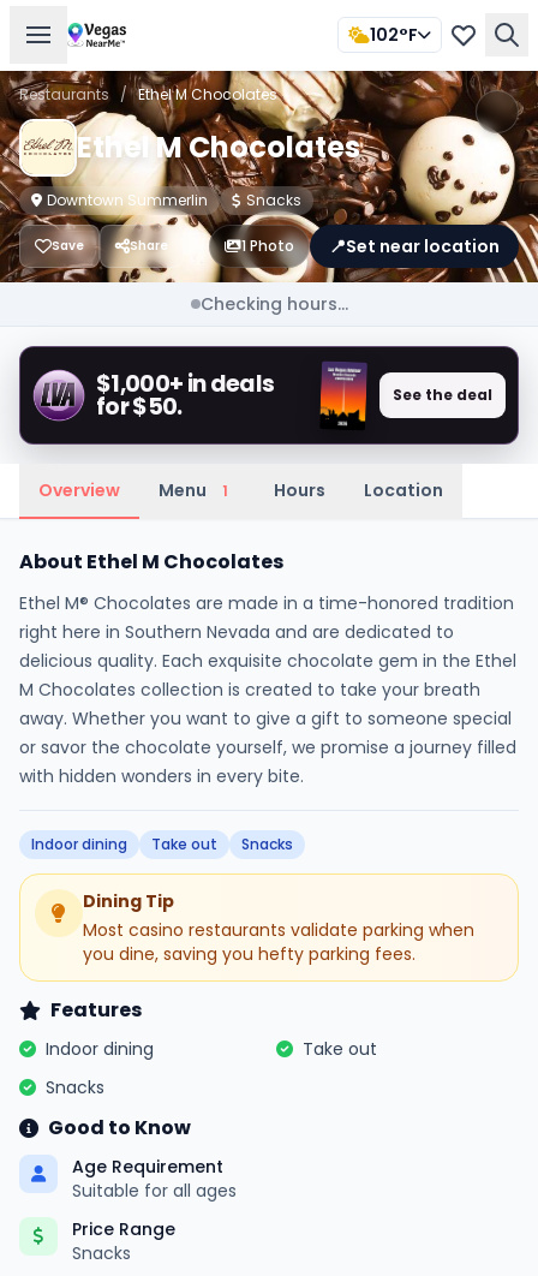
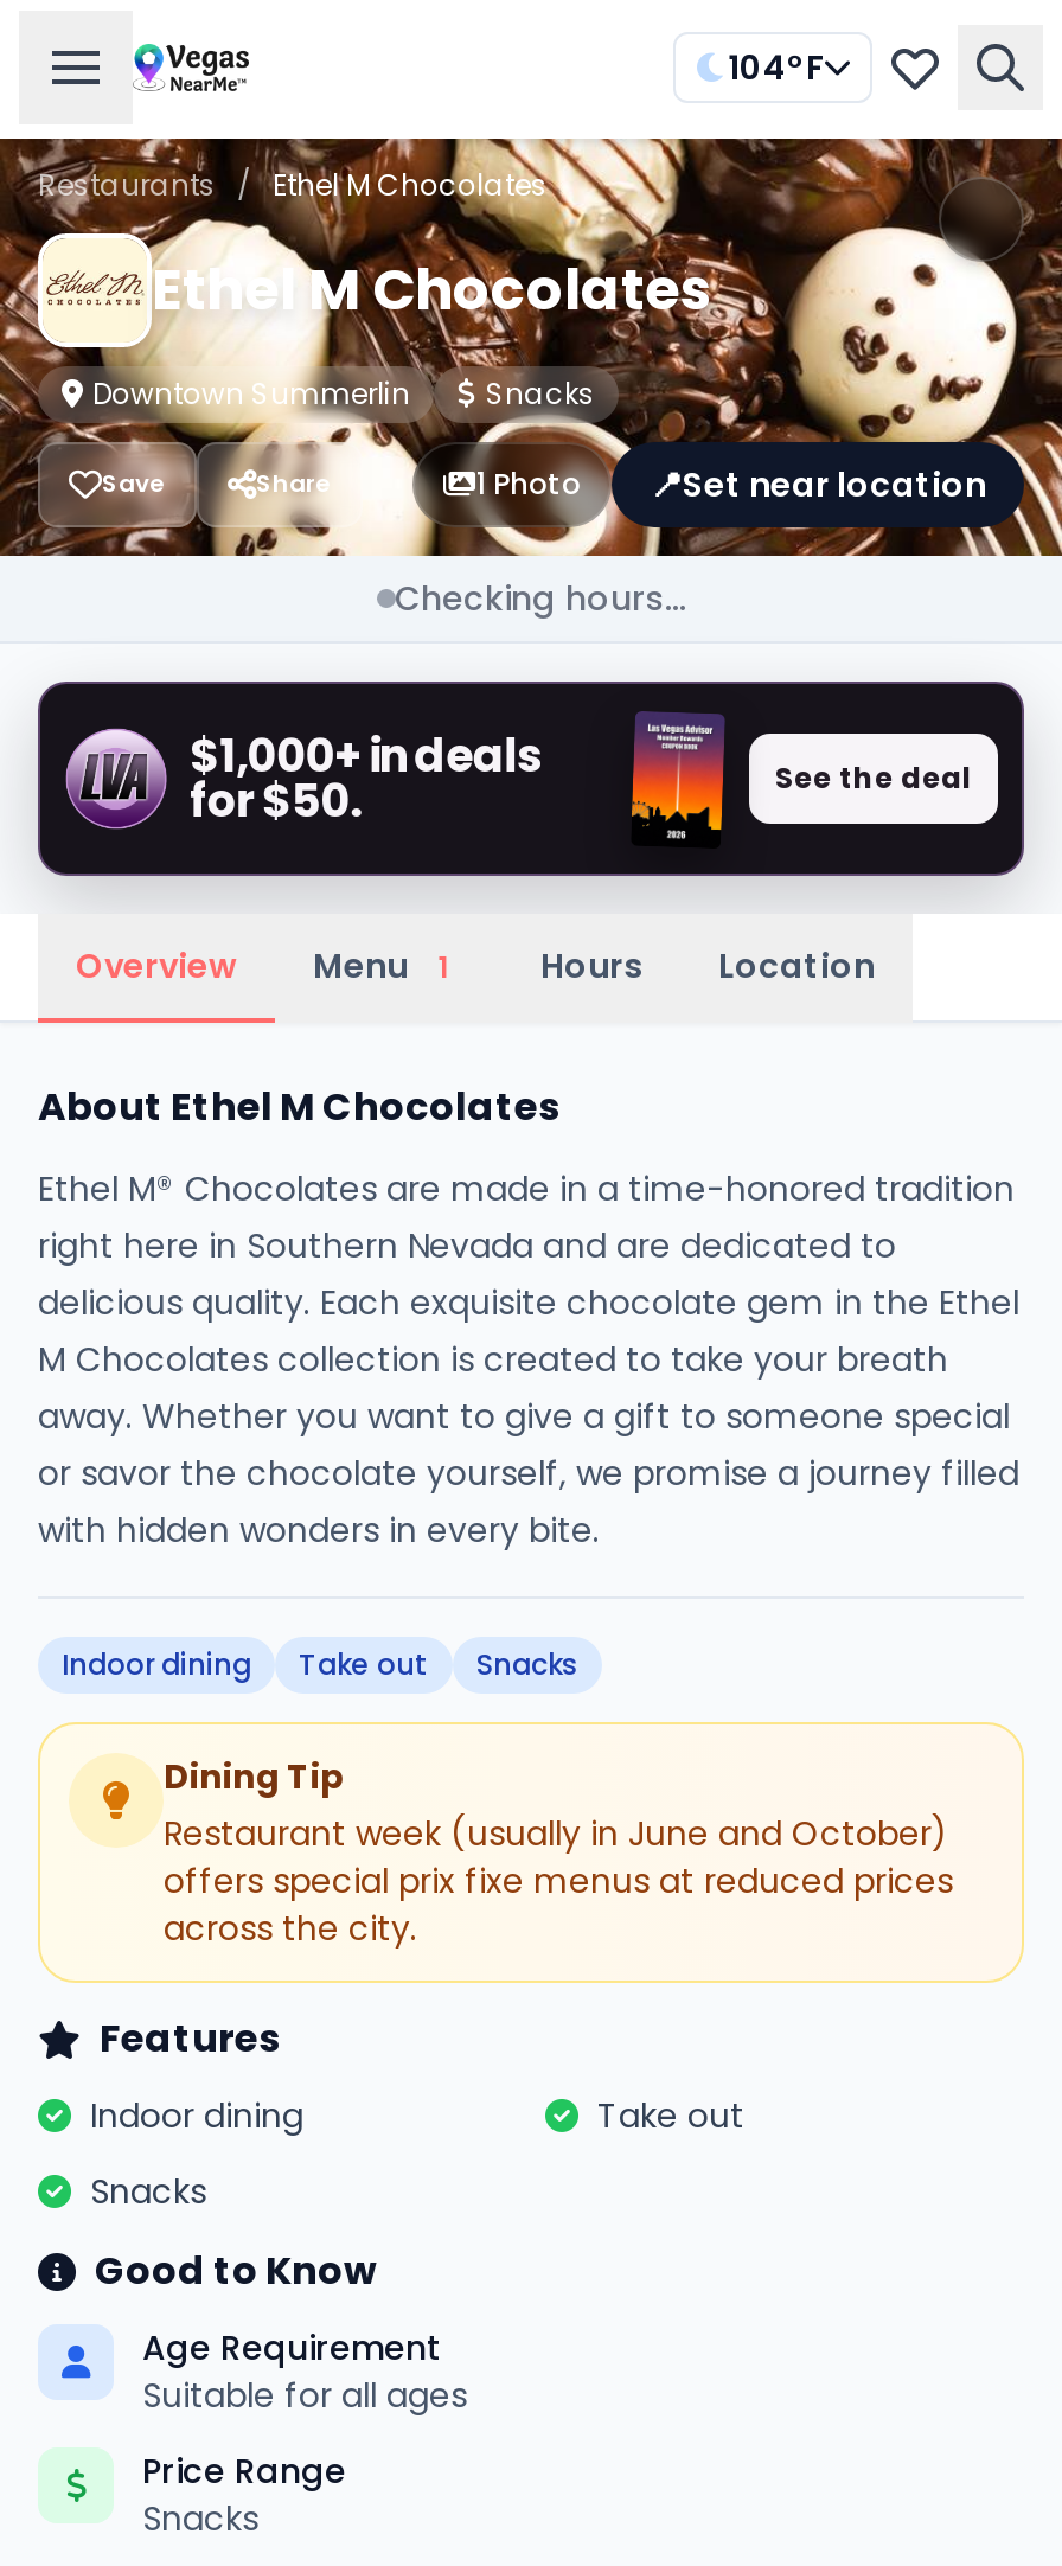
[370,23,418,47] 102°F -> [728,44,825,91] 104°F
[83,918,474,966] Most casino restaurants validate parking when | you dine, saving you hefty parking fees. -> [164,1810,953,1952] Restaurant week (usually in June and October) | offers special prix fixe menus at reduced prices | across the city.

